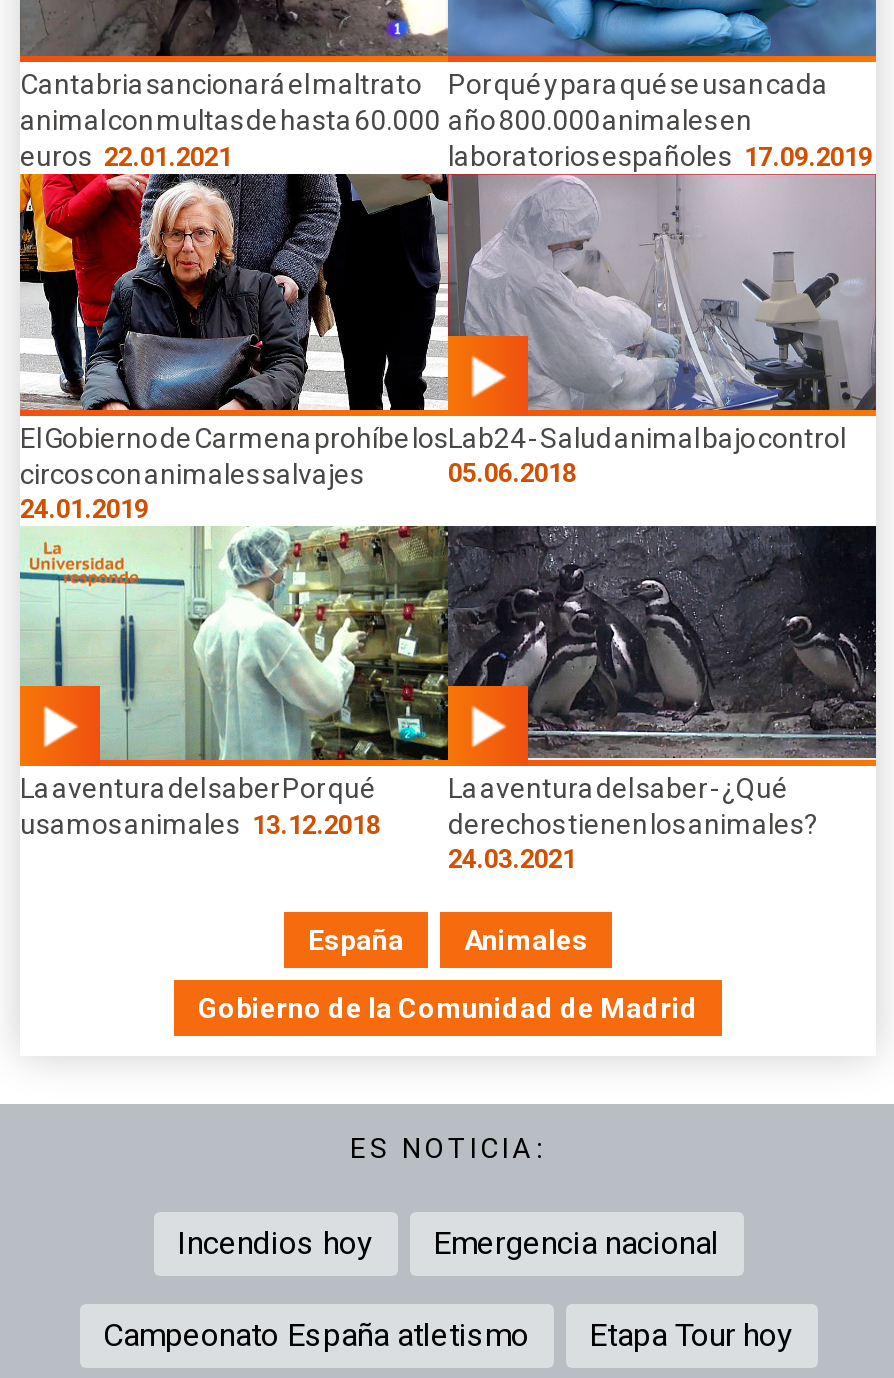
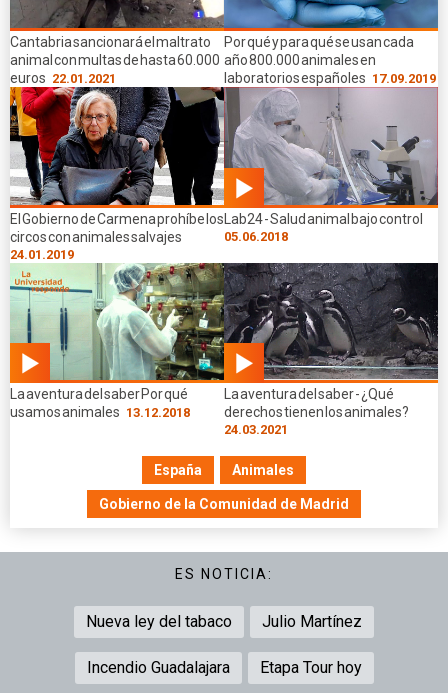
[177,1224,719,1262] Incendios hoy | Emergencia nacional -> [86,612,362,631] Nueva ley del tabaco | Julio Martínez
[103,1316,529,1354] Campeonato España atletismo -> [86,658,229,677] Incendio Guadalajara

